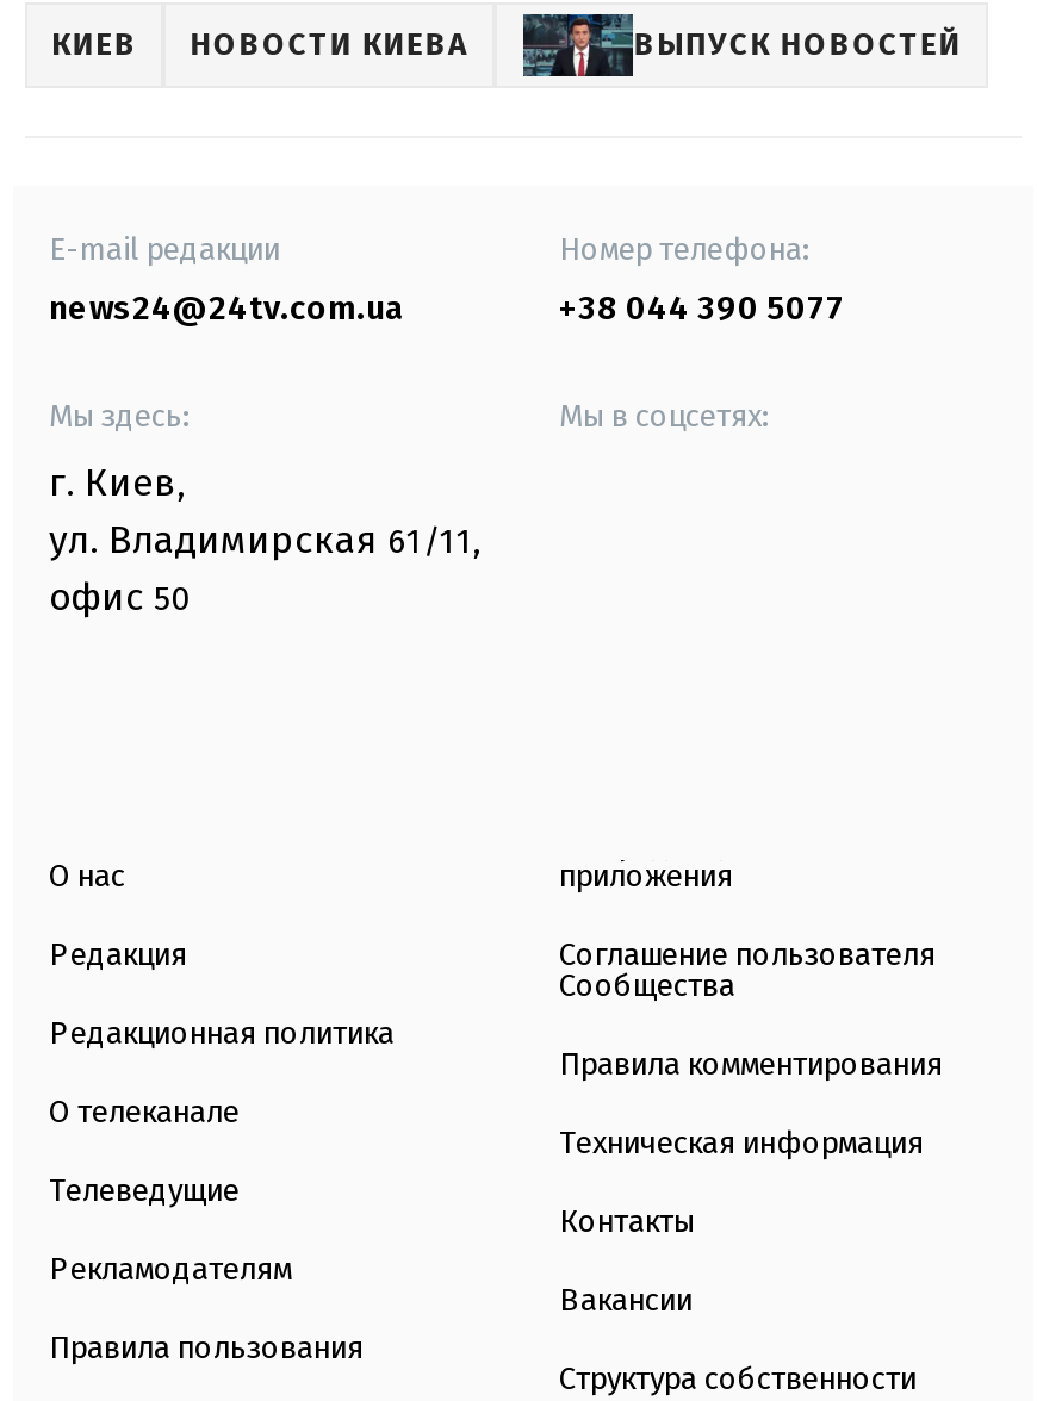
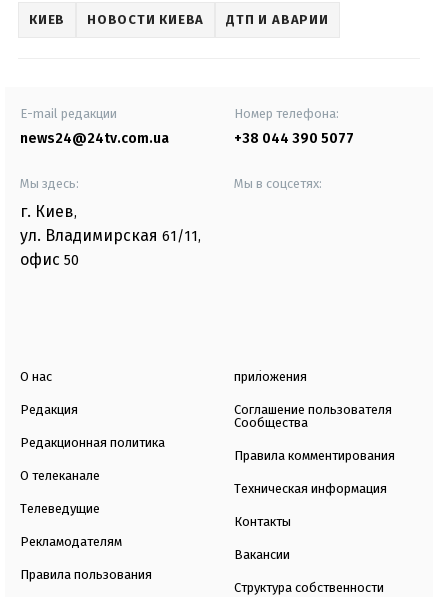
[634,26,962,62] ВЫПУСК НОВОСТЕЙ -> [226,12,329,27] ДТП И АВАРИИ

